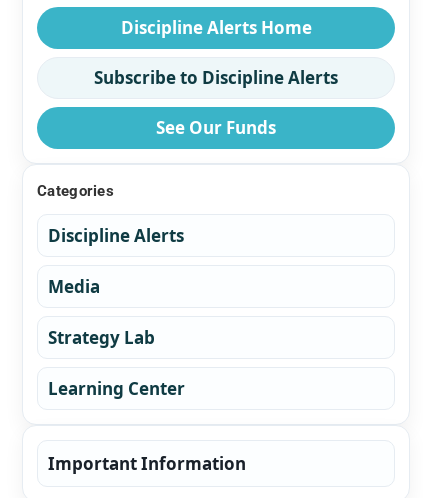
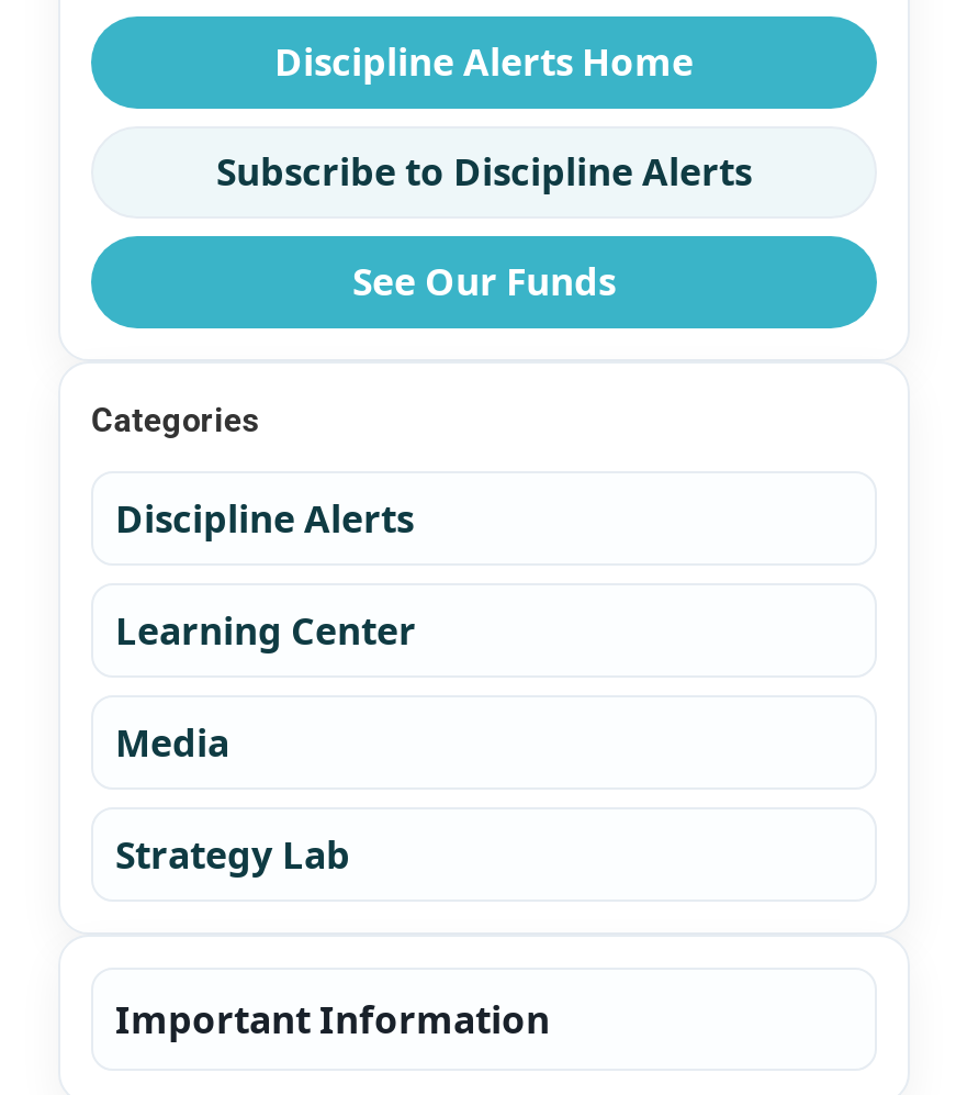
moved [48,275,155,349] -> [115,717,350,880]: Media | Strategy Lab
moved [48,377,185,400] -> [115,605,416,655]: Learning Center

